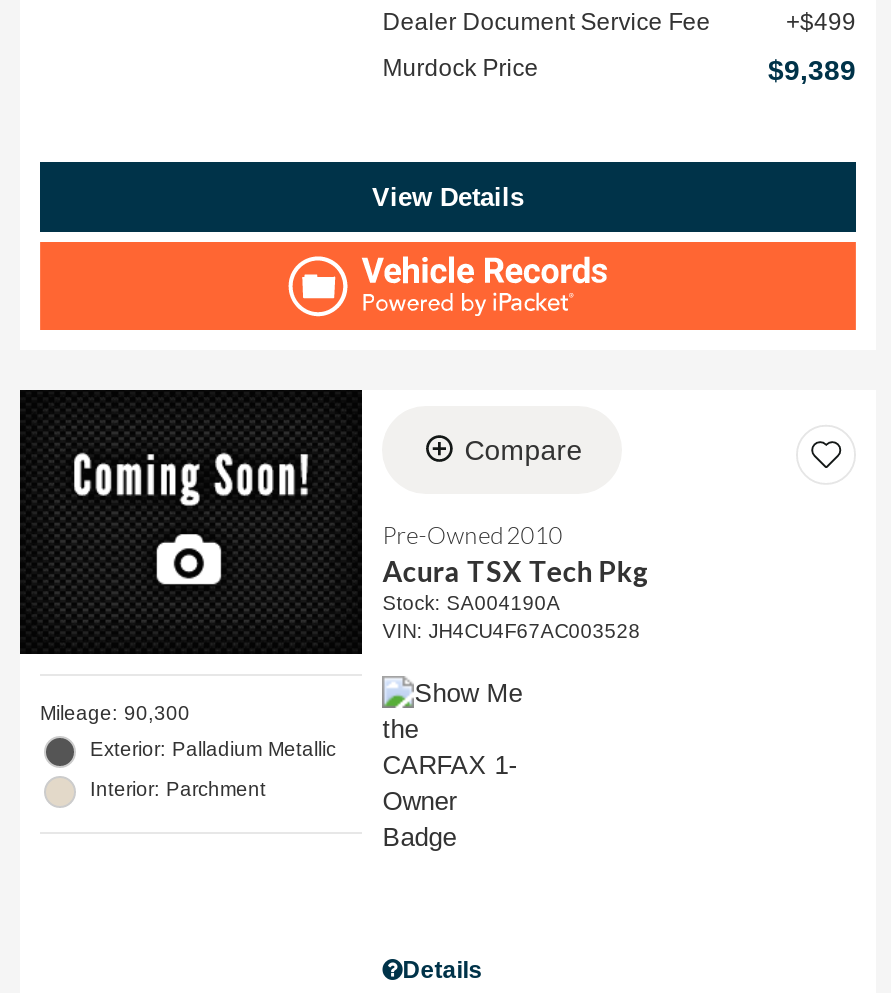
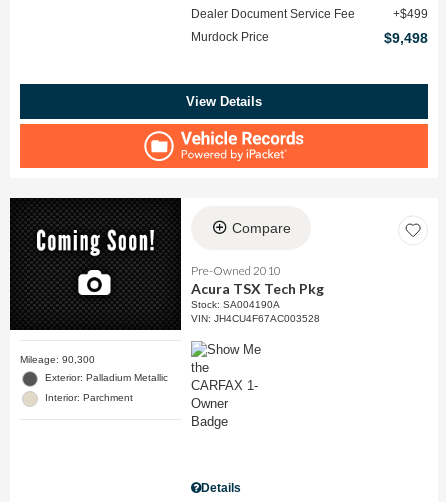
[768,54,856,86] $9,389 -> [384,30,428,46] $9,498

